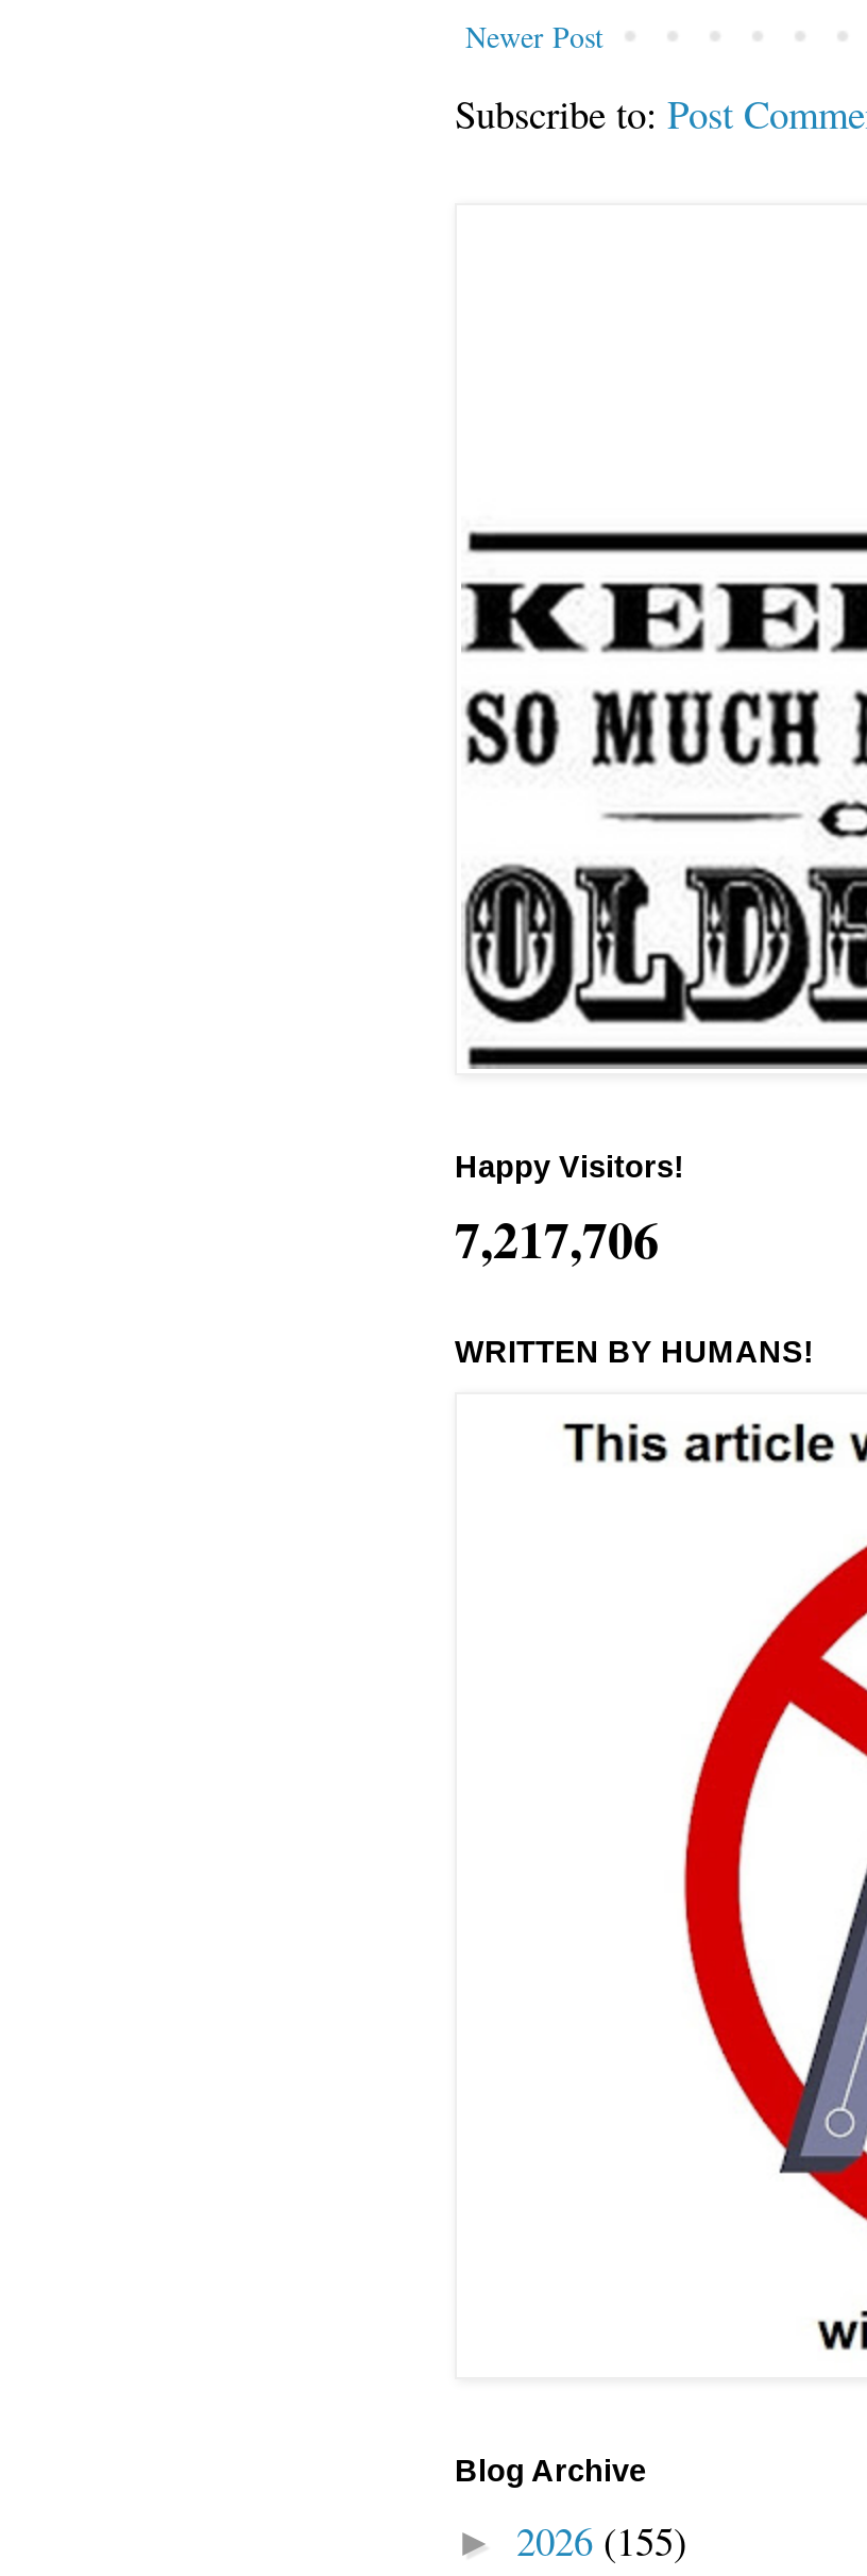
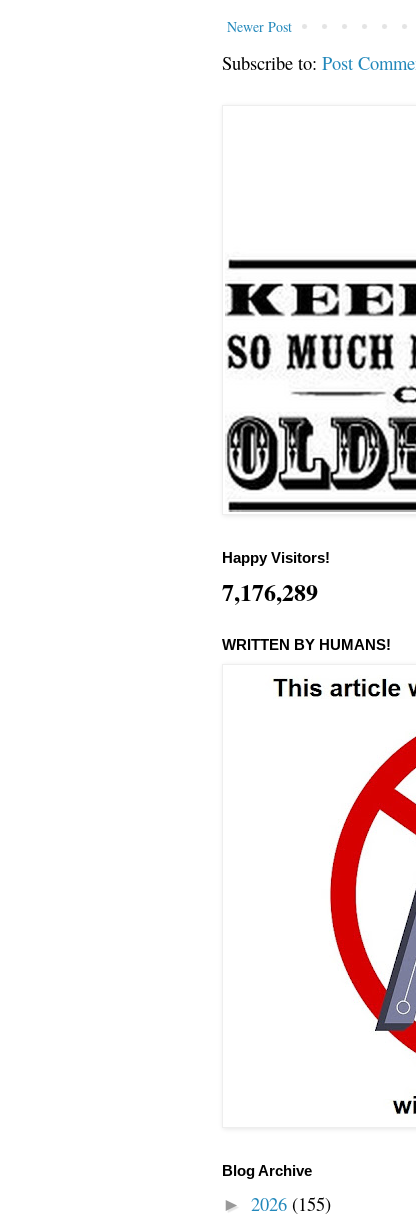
[455,1200,659,1274] 7,217,706 -> [222,574,318,609] 7,176,289

